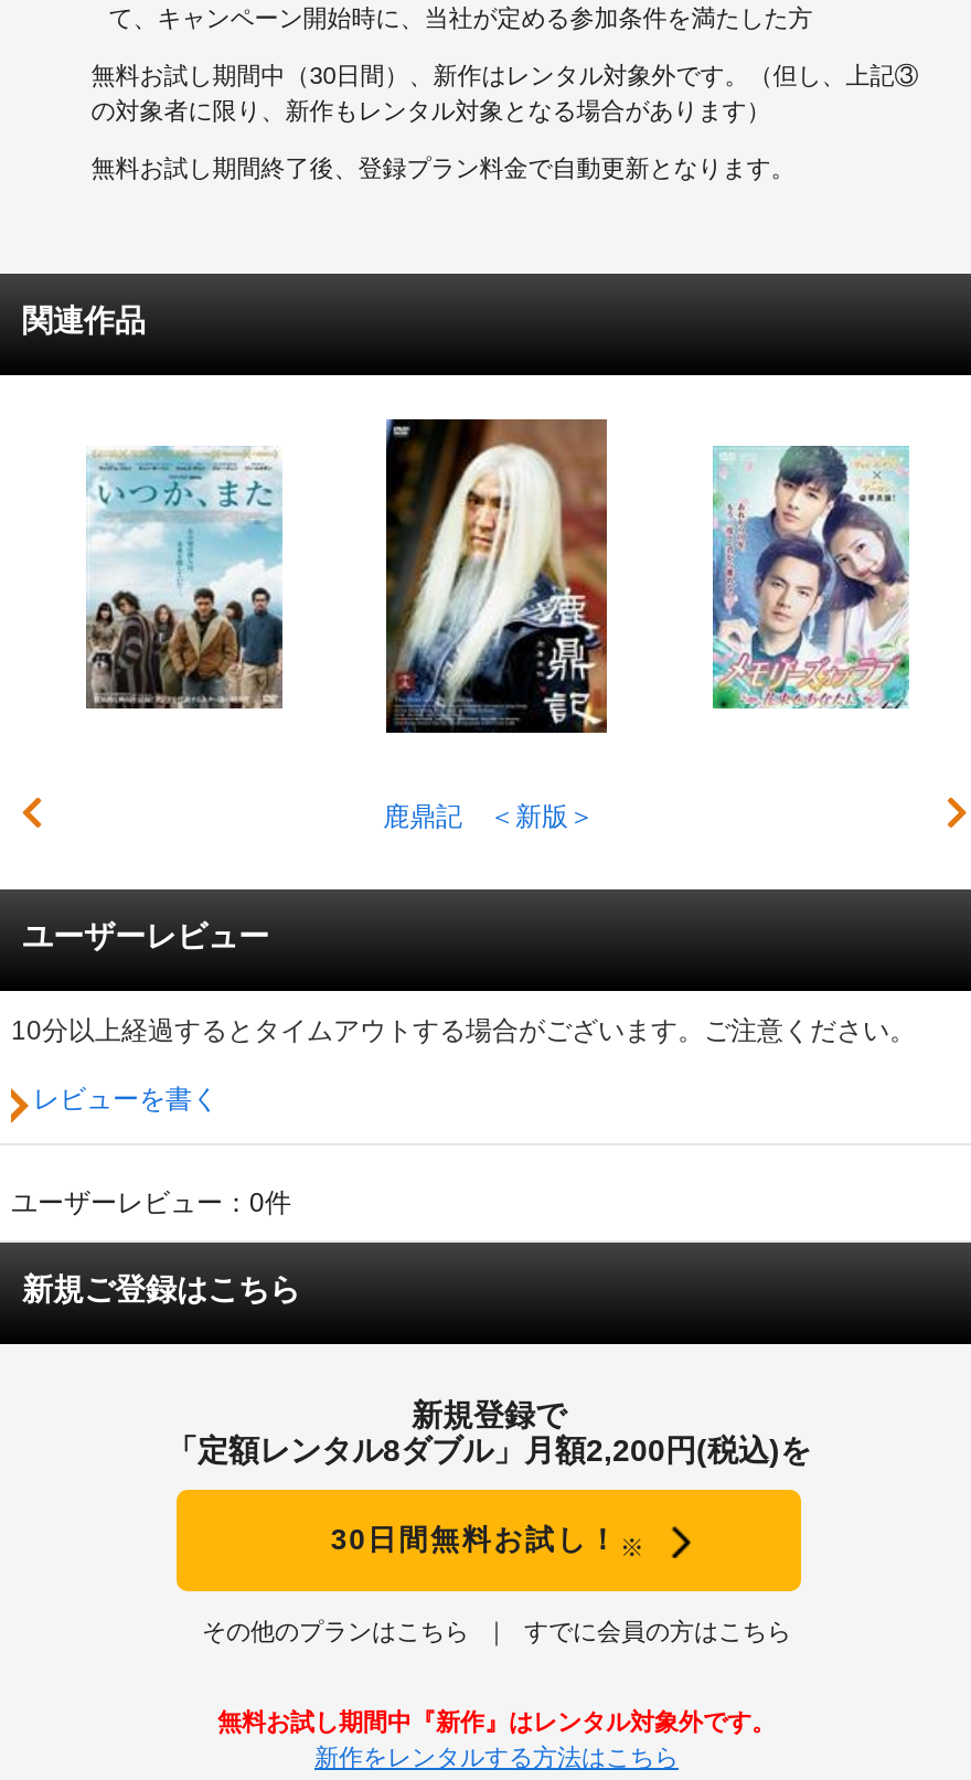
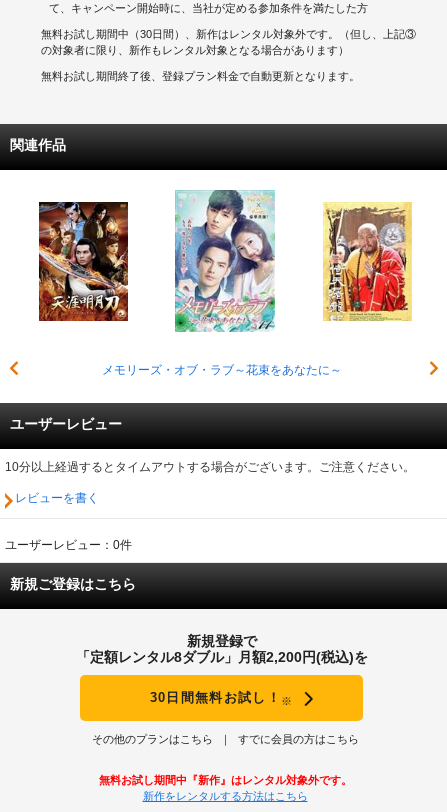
[383,417,609,832] [image] | 鹿鼎記 ＜新版＞ -> [101,189,341,377] [image] | メモリーズ・オブ・ラブ～花束をあなたに～
[86,446,285,711] [image] -> [38,201,129,322] [image]
[711,444,911,711] [image] -> [322,201,413,322] [image]

